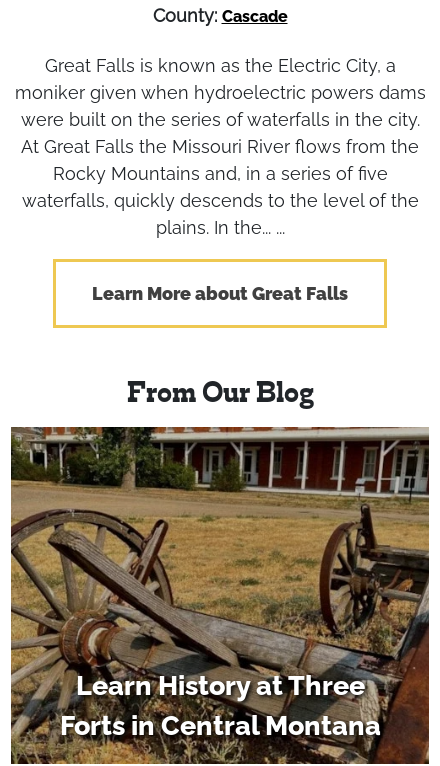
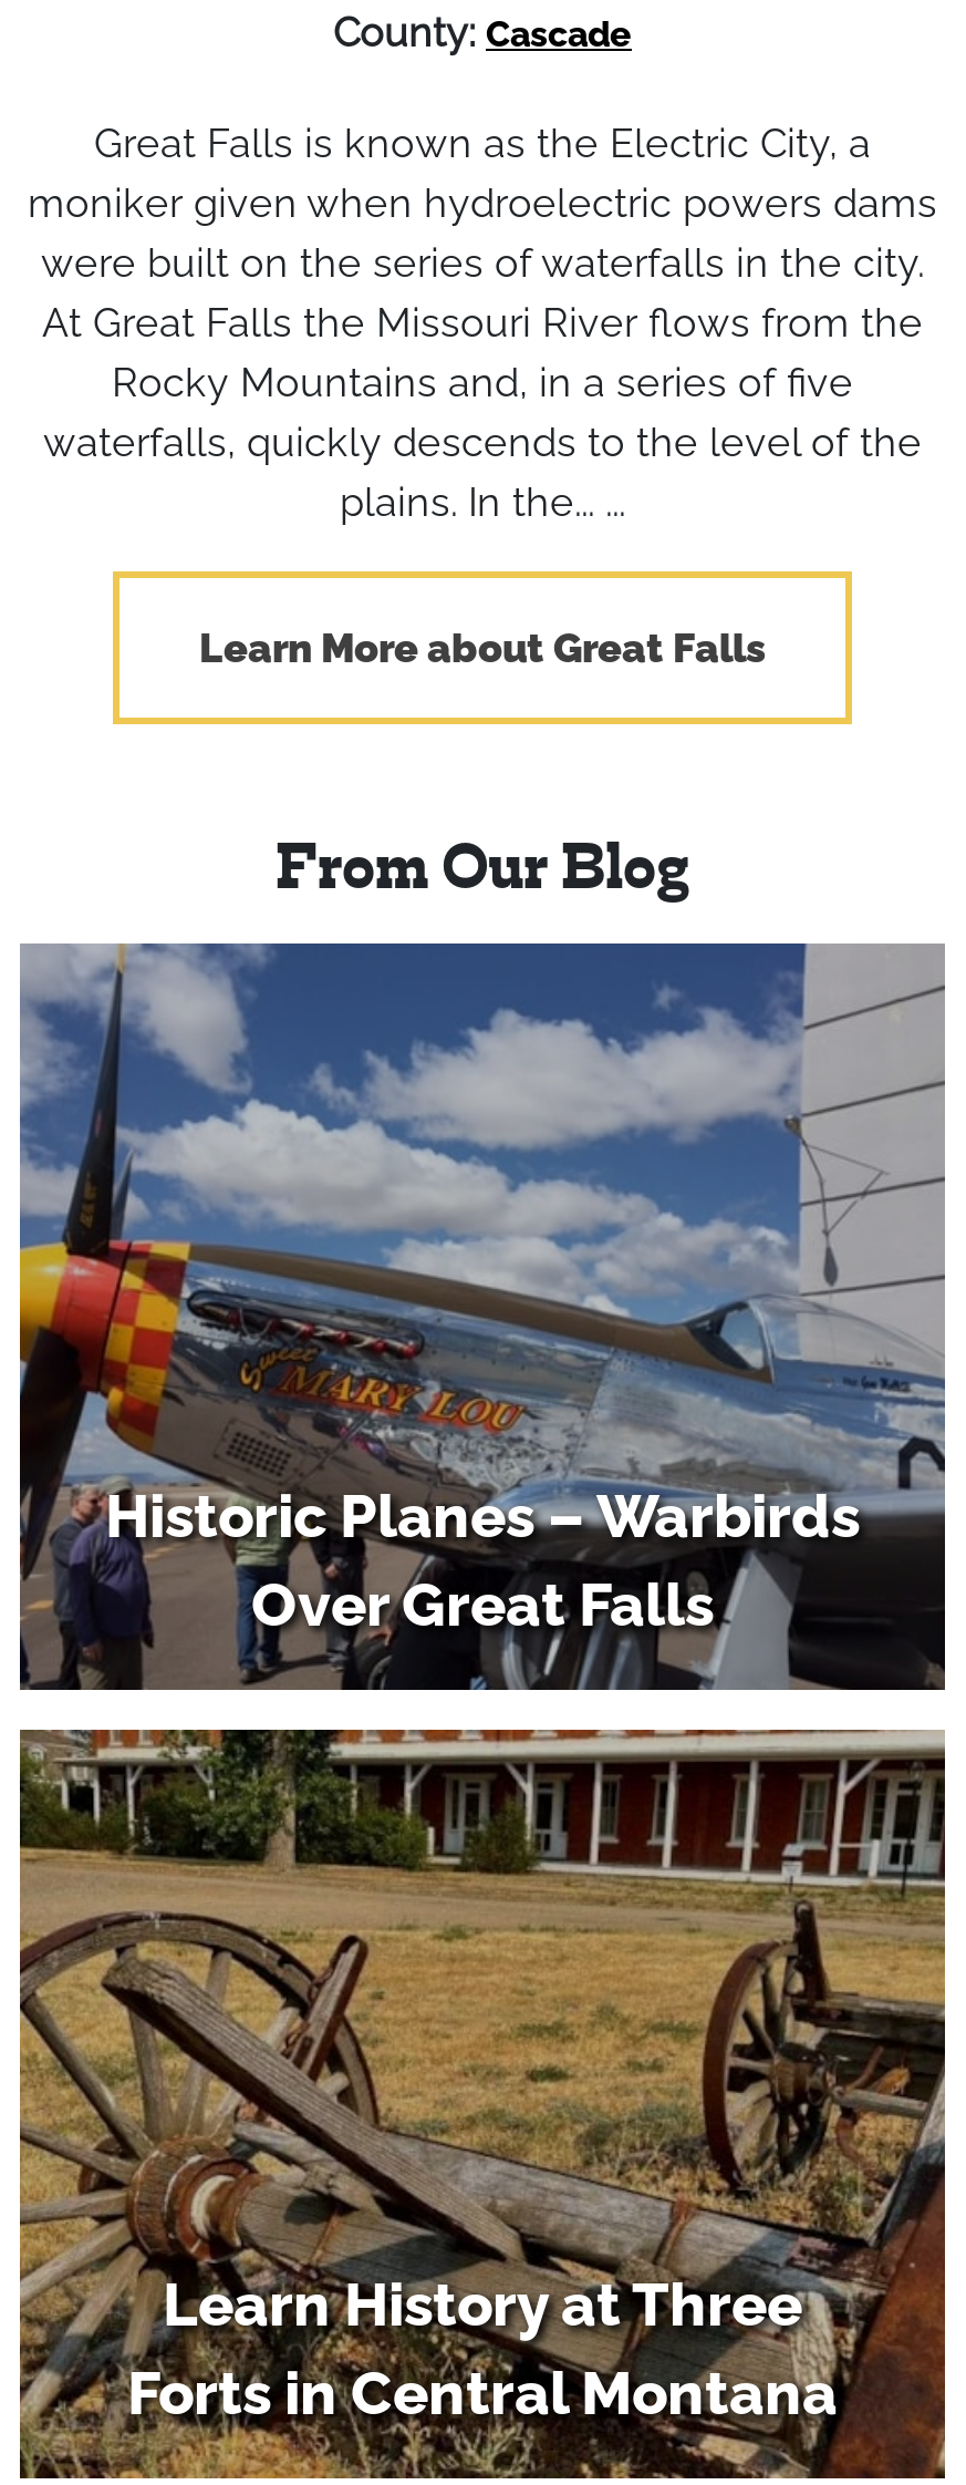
none -> [18,941,947,1690] [image] | Historic Planes – Warbirds | Over Great Falls

